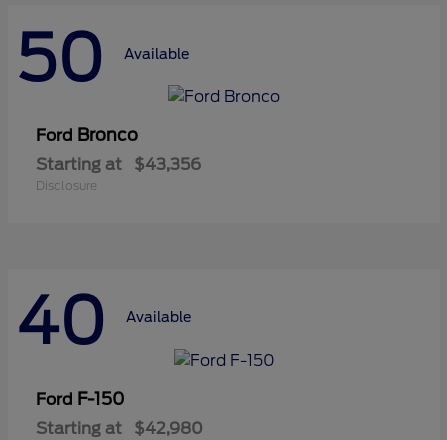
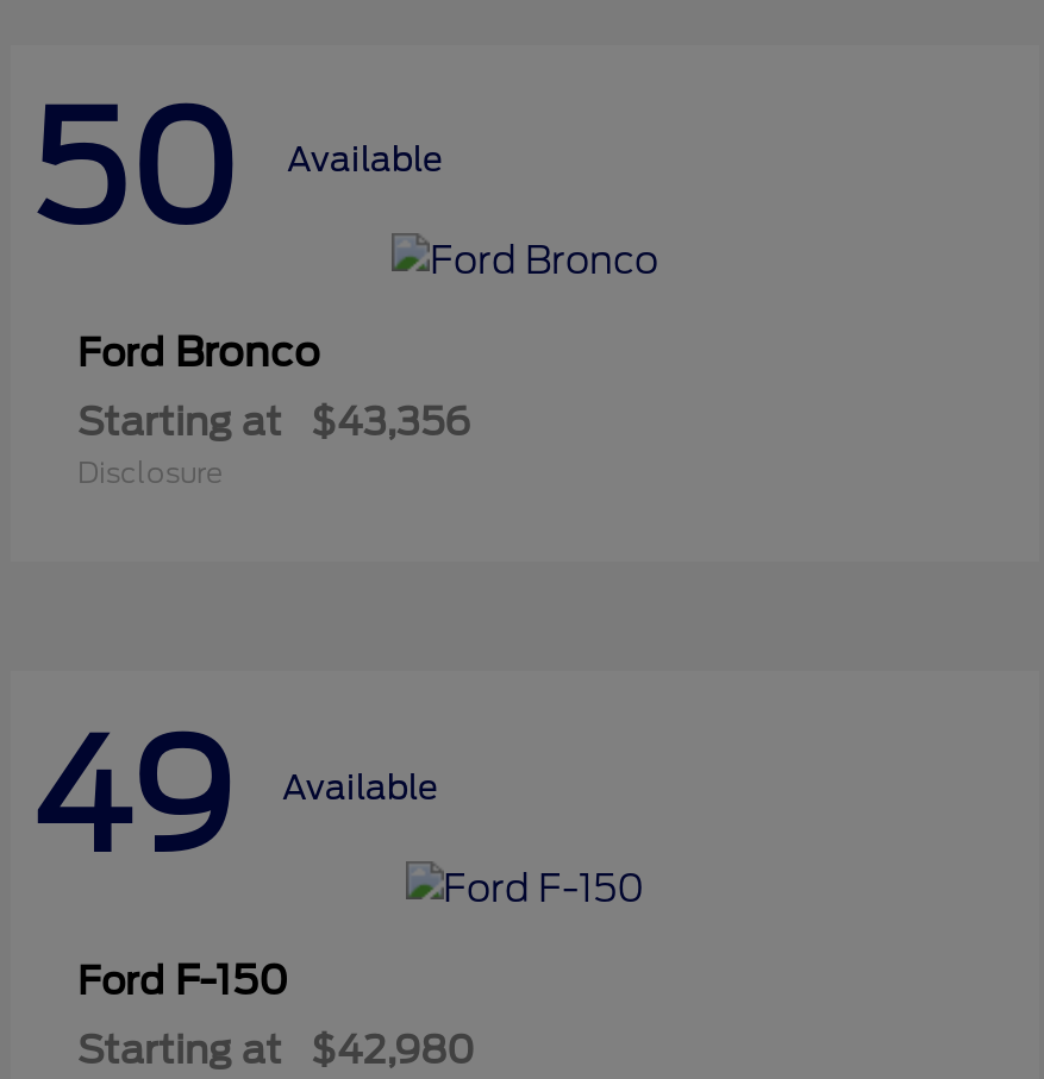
[16,283,191,359] 40 Available -> [30,706,437,887] 49 Available

